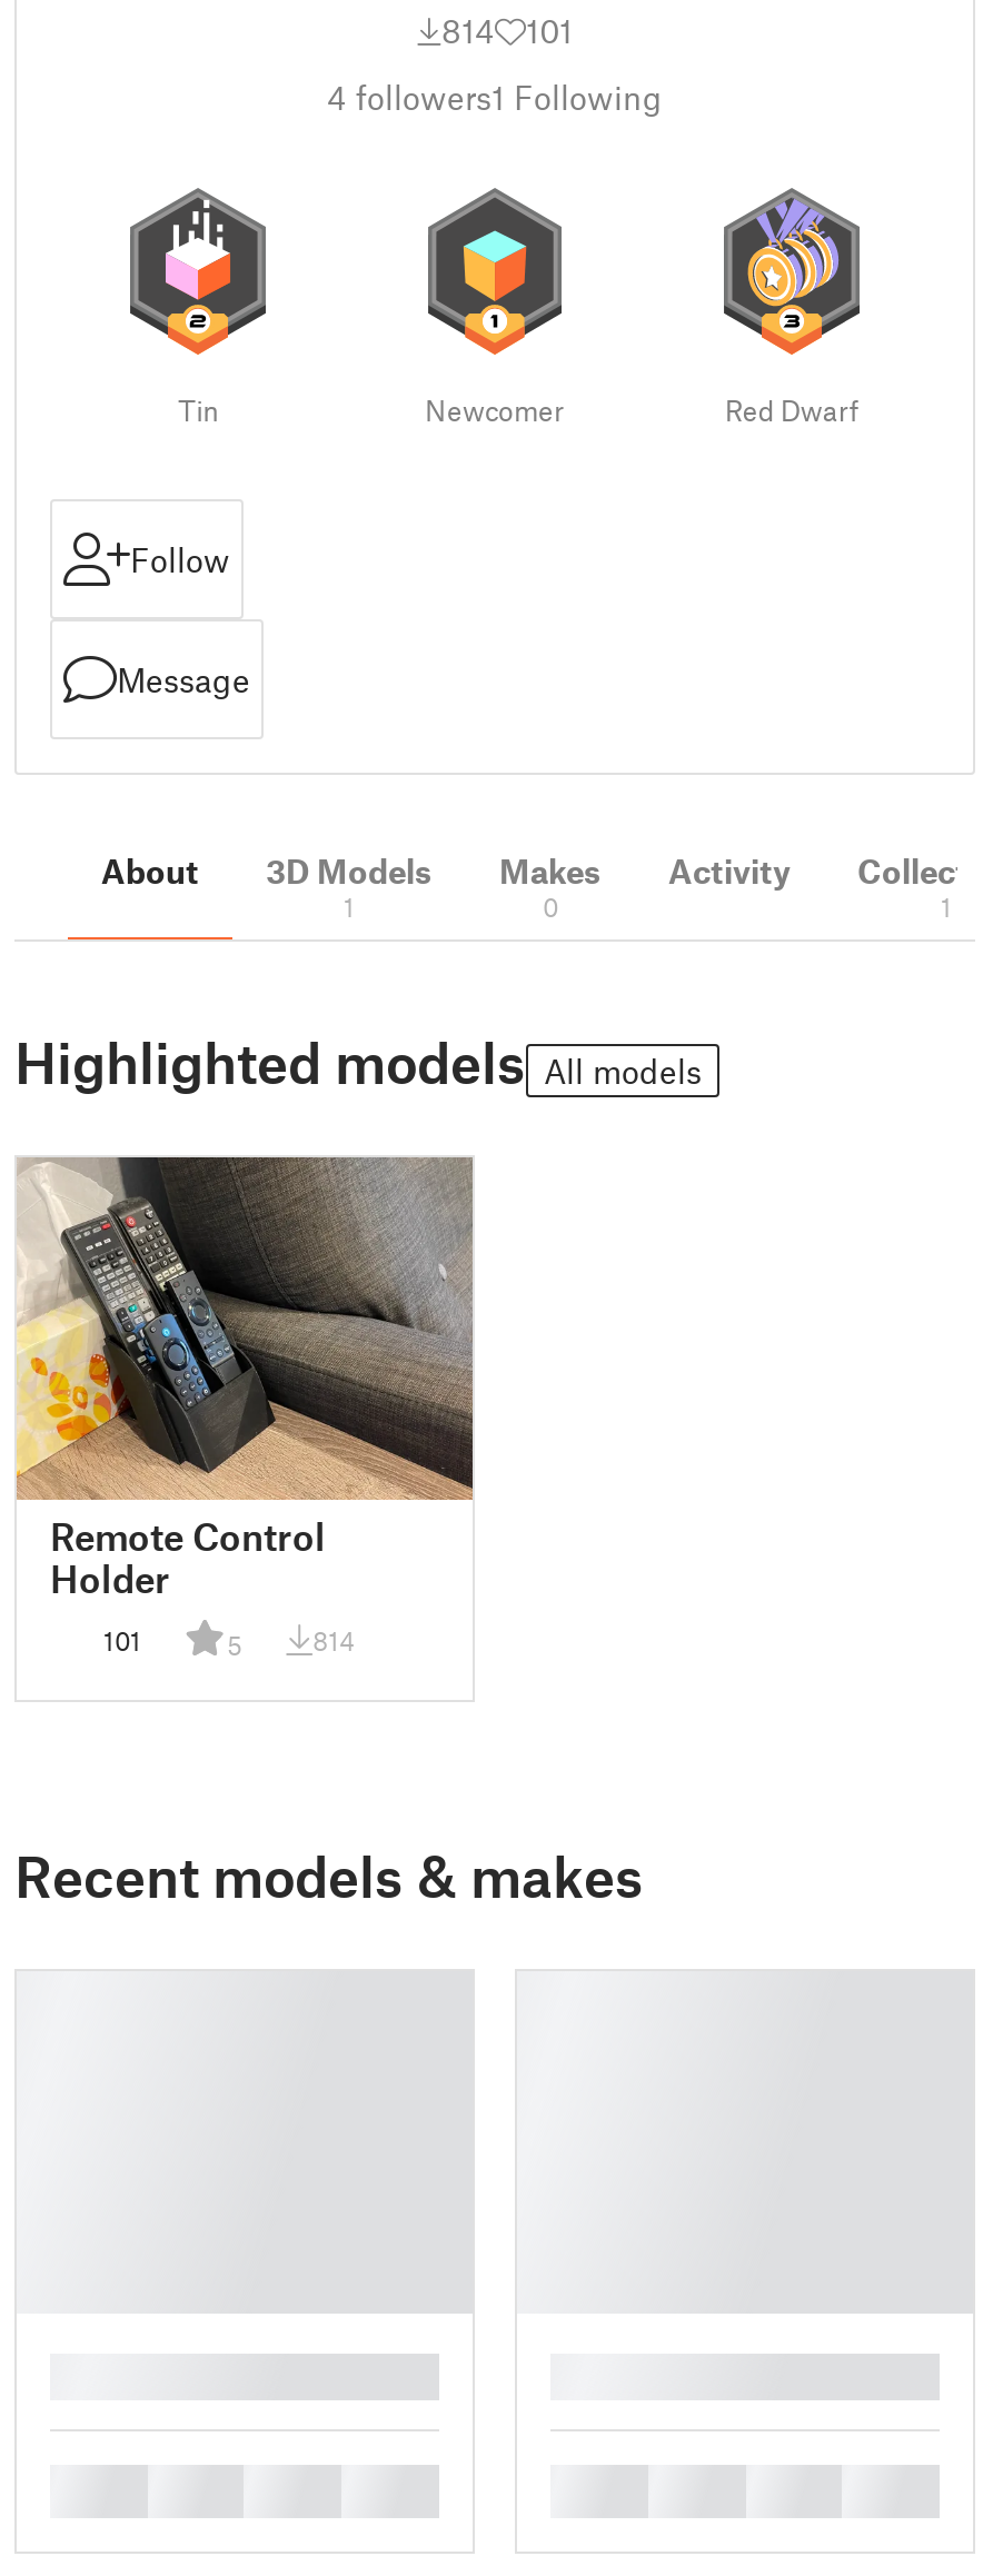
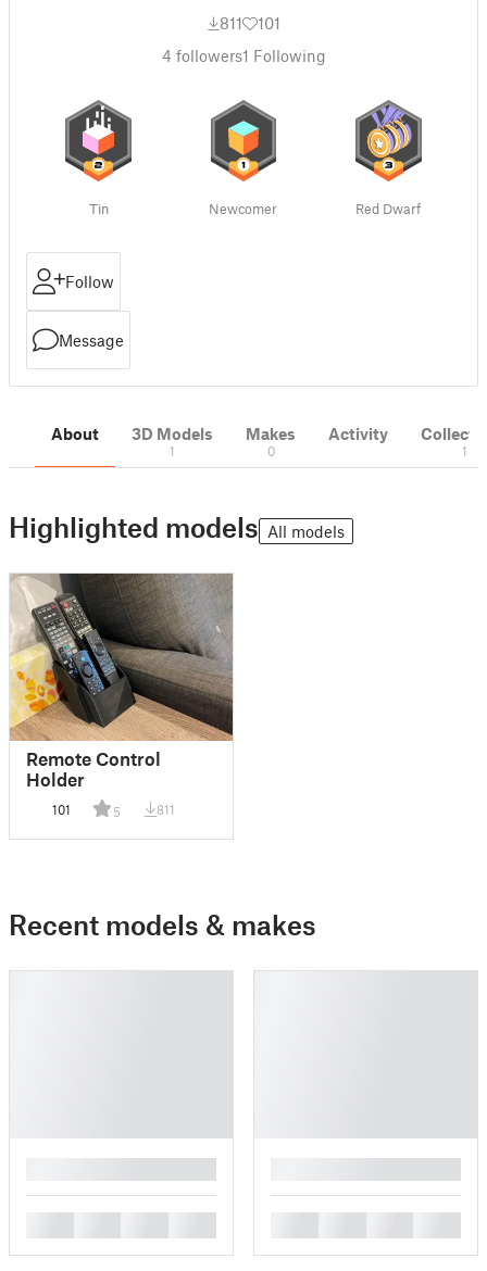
[441,10,573,50] 814 101 -> [219,13,280,33] 811 101
[313,1625,355,1656] 814 -> [156,802,174,817] 811

